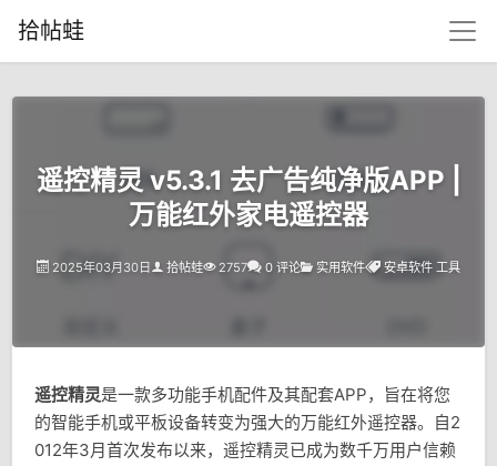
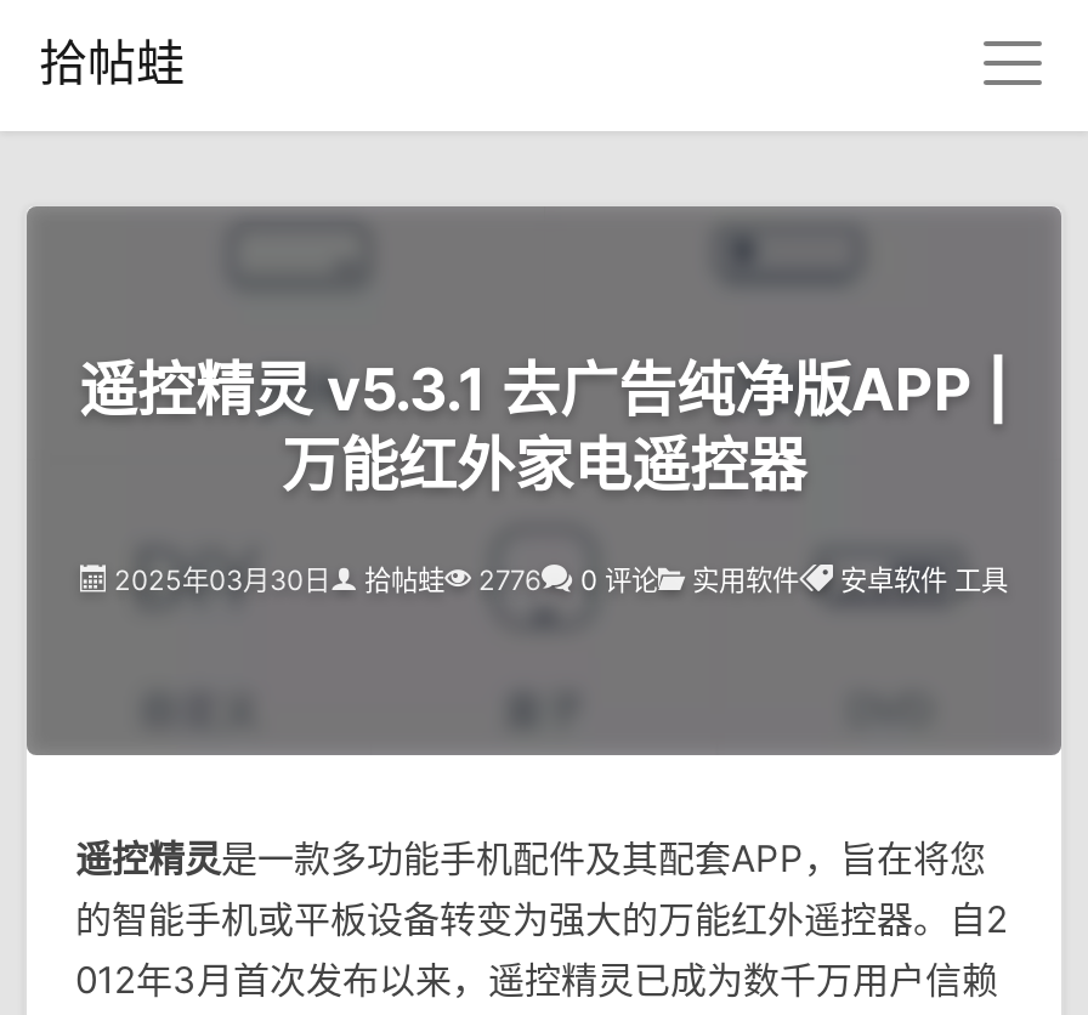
[52,260,460,275] 2025年03月30日 拾帖蛙 2757 0 评论 实用软件 安卓软件 工具 -> [114,563,1008,597] 2025年03月30日 拾帖蛙 2776 0 评论 实用软件 安卓软件 工具

